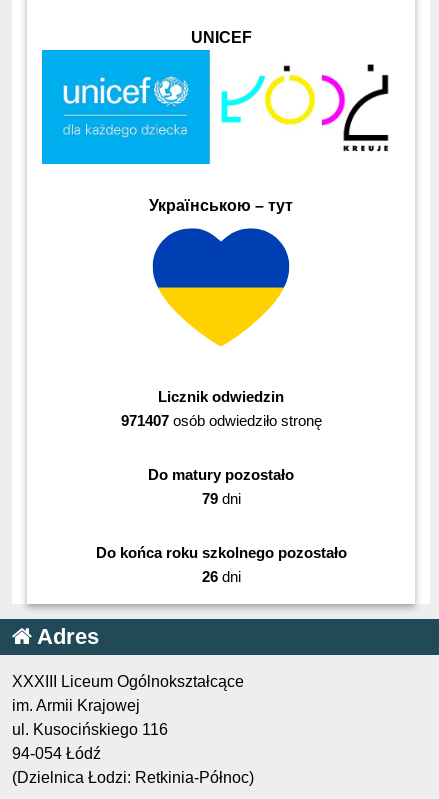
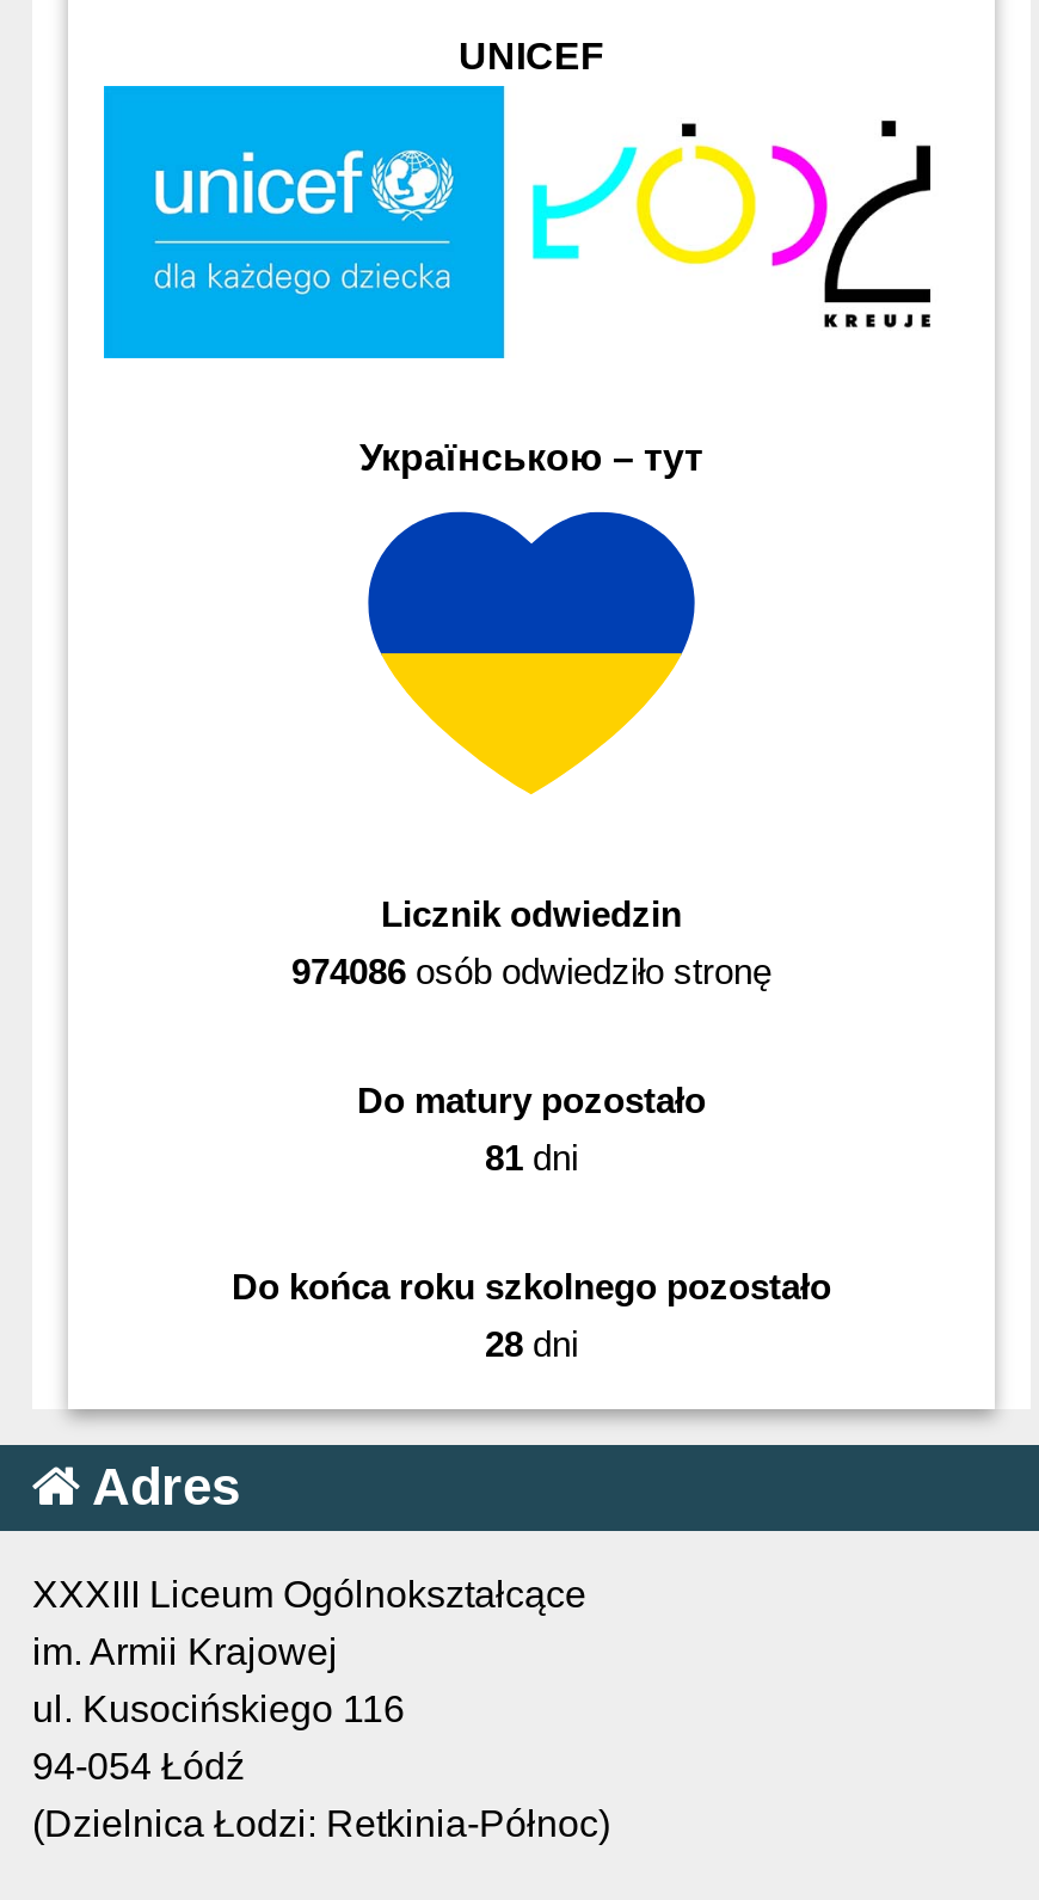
[120,412,321,429] 971407 osób odwiedziło stronę -> [291,951,771,991] 974086 osób odwiedziło stronę
[201,490,240,507] 79 dni -> [485,1137,578,1177] 81 dni
[201,568,240,585] 26 dni -> [485,1323,578,1364] 28 dni

